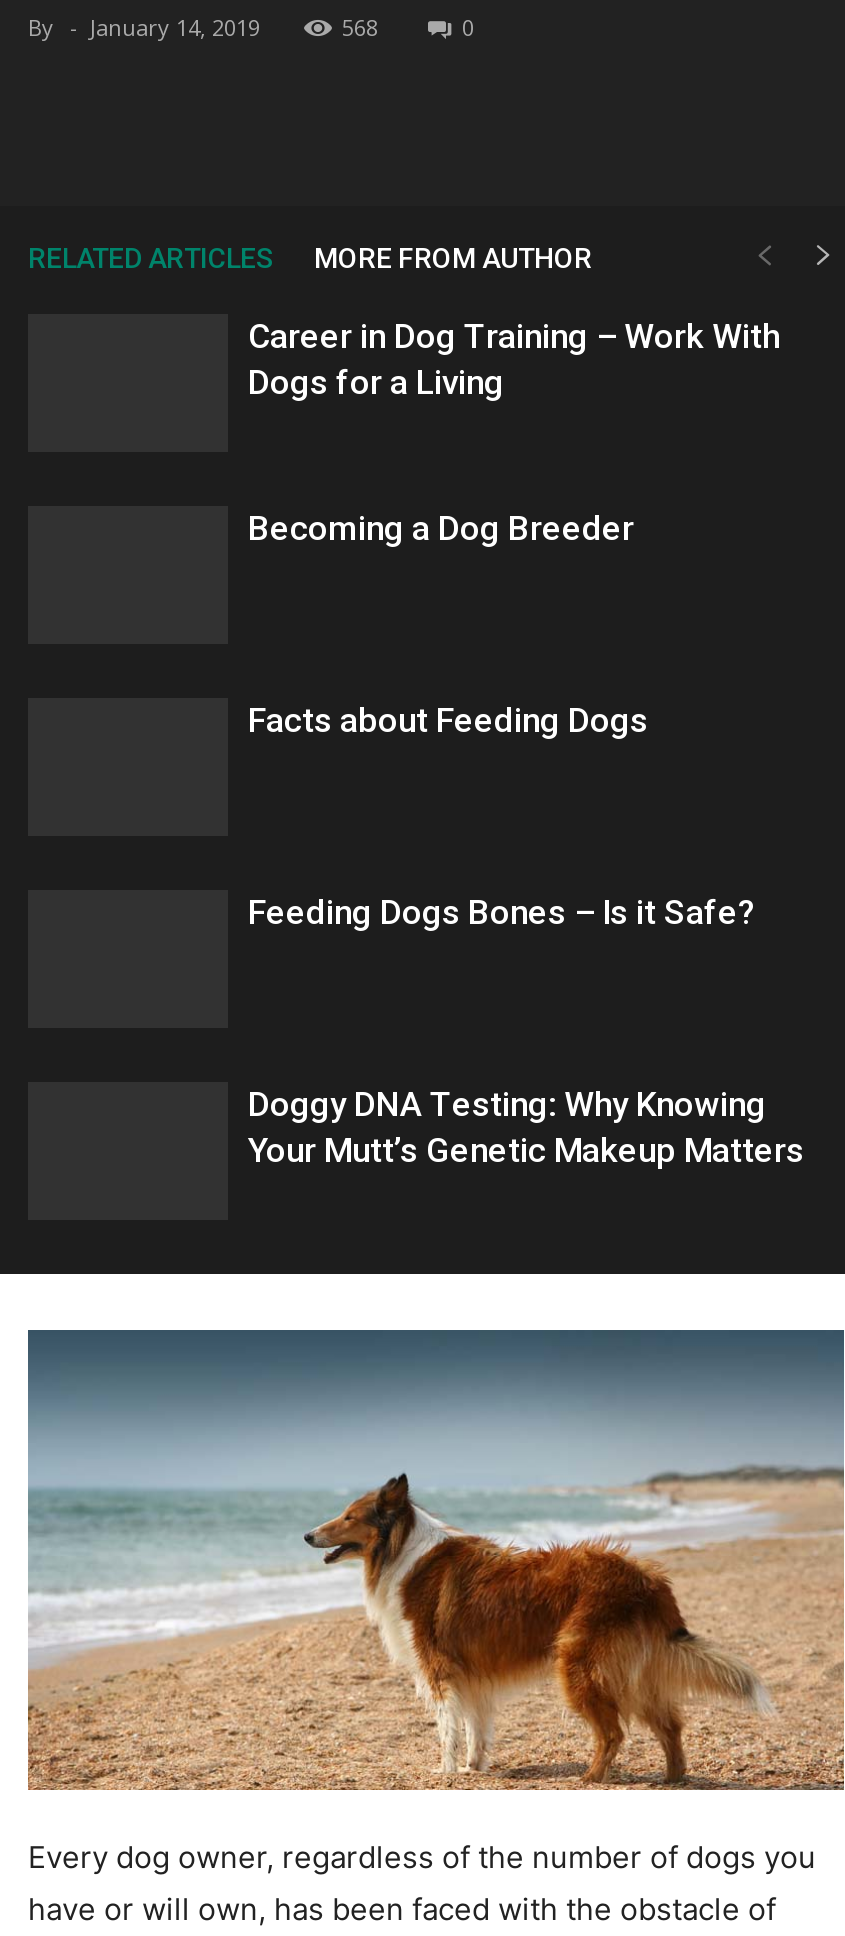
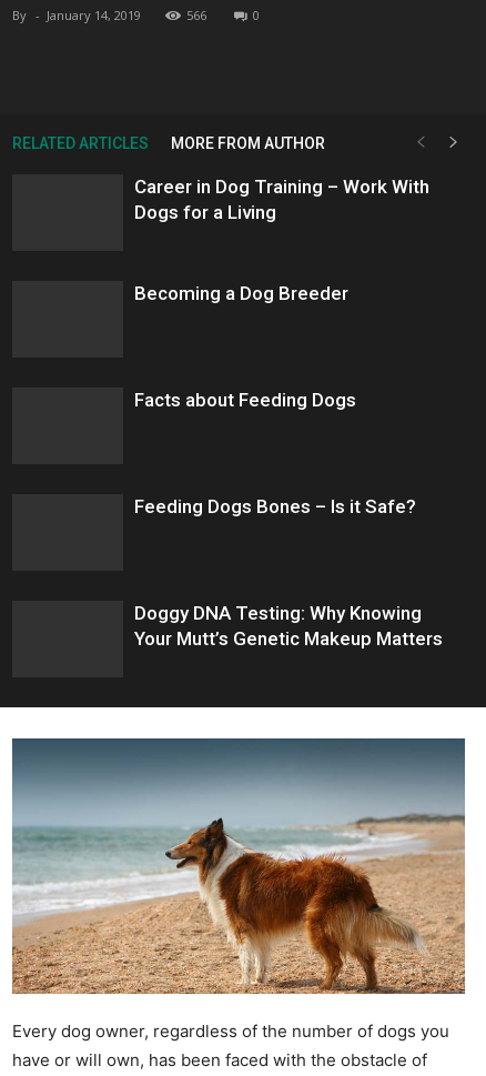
[342,12,378,42] 568 -> [186,7,206,23] 566

